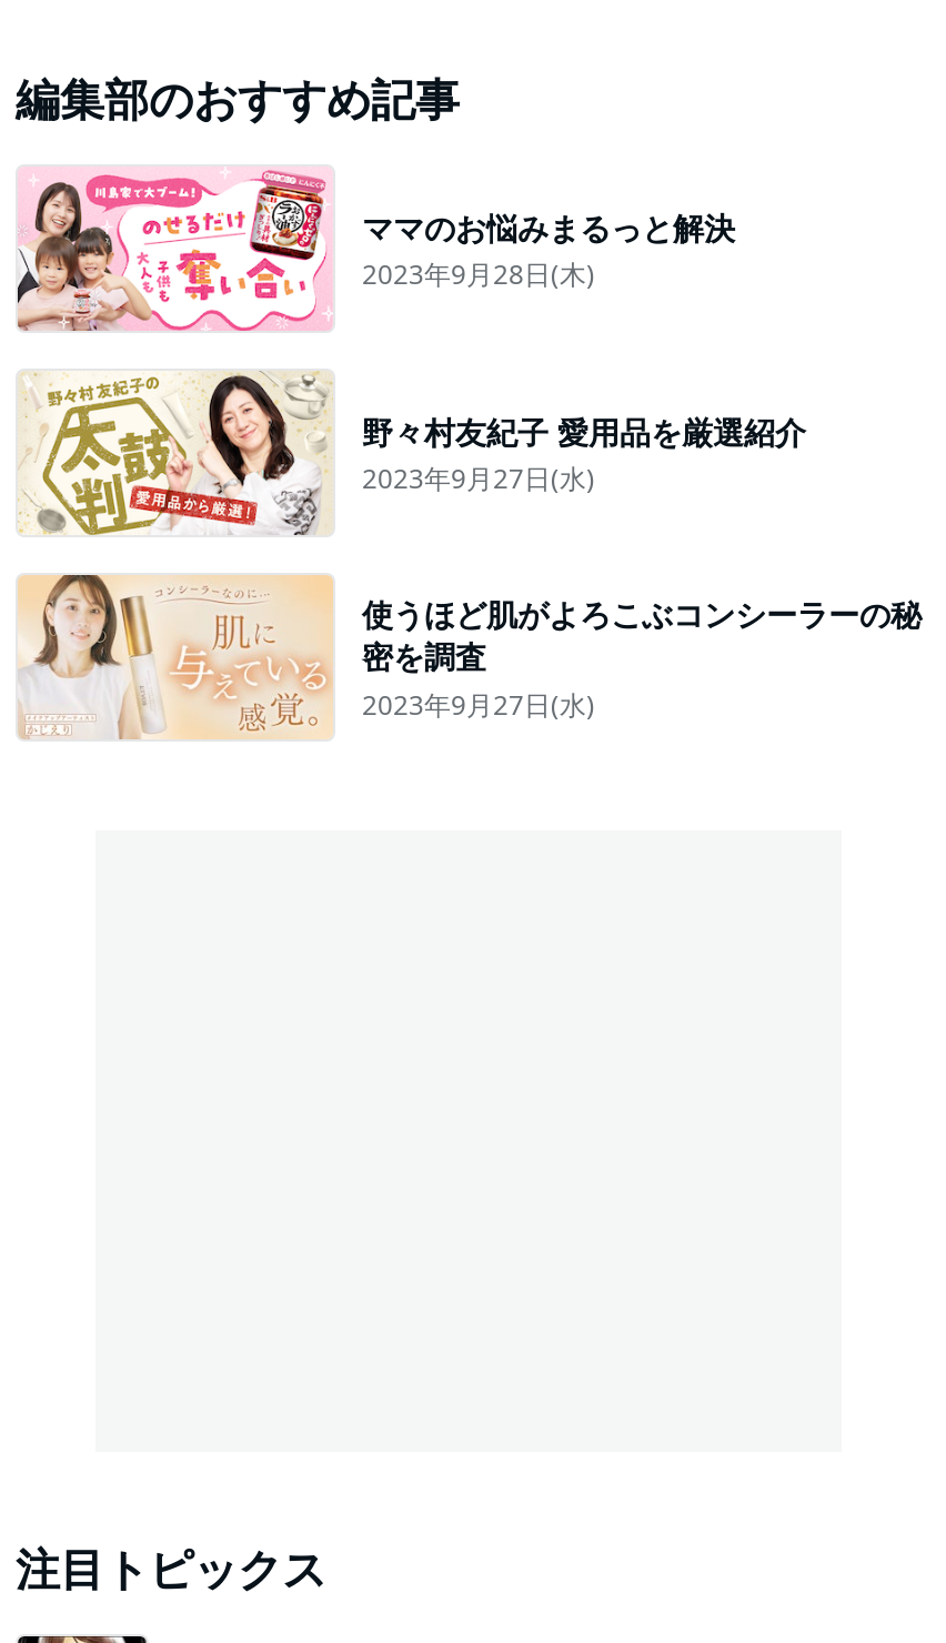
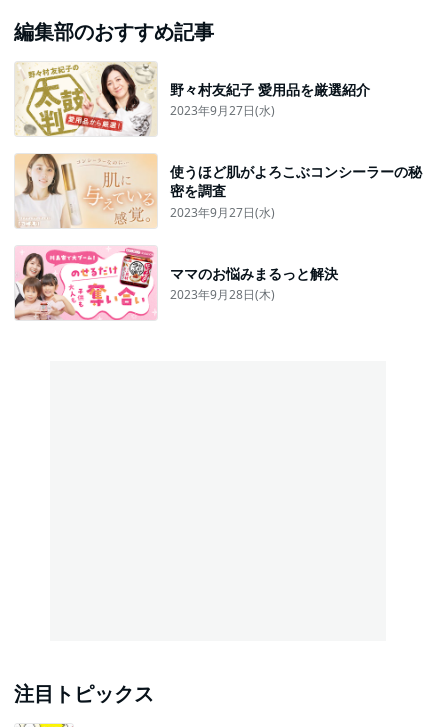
moved [16,169,735,333] -> [14,246,338,321]: [image] | ママのお悩みまるっと解決 | 2023年9月28日(木)
moved [18,369,922,723] -> [15,61,422,221]: [image] | 野々村友紀子 愛用品を厳選紹介 | 2023年9月27日(水) | 使うほど肌がよろこぶコンシーラーの秘 | 密を調査 | 2023年9月27日(水)

